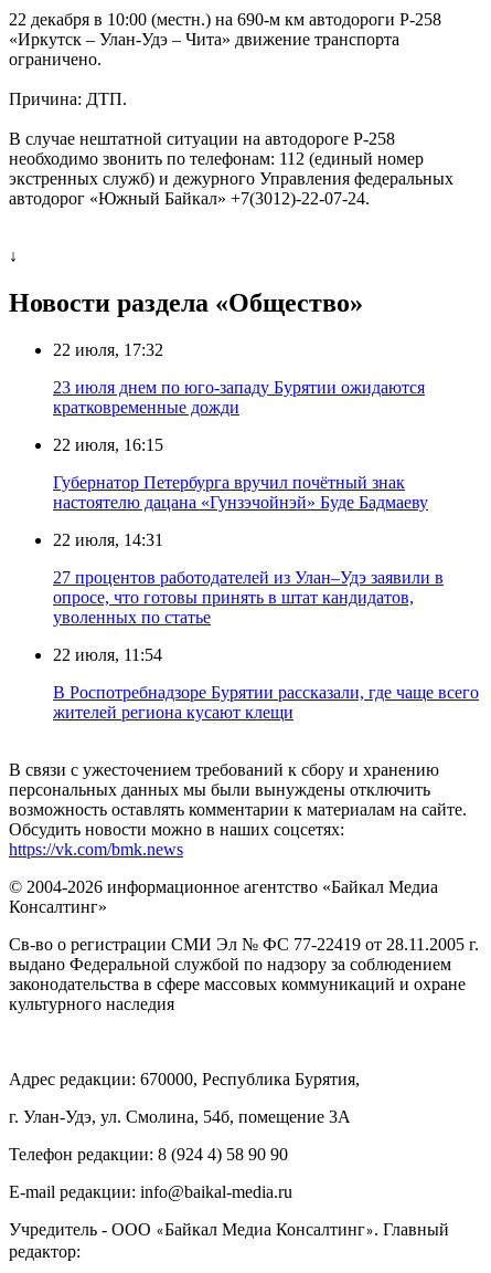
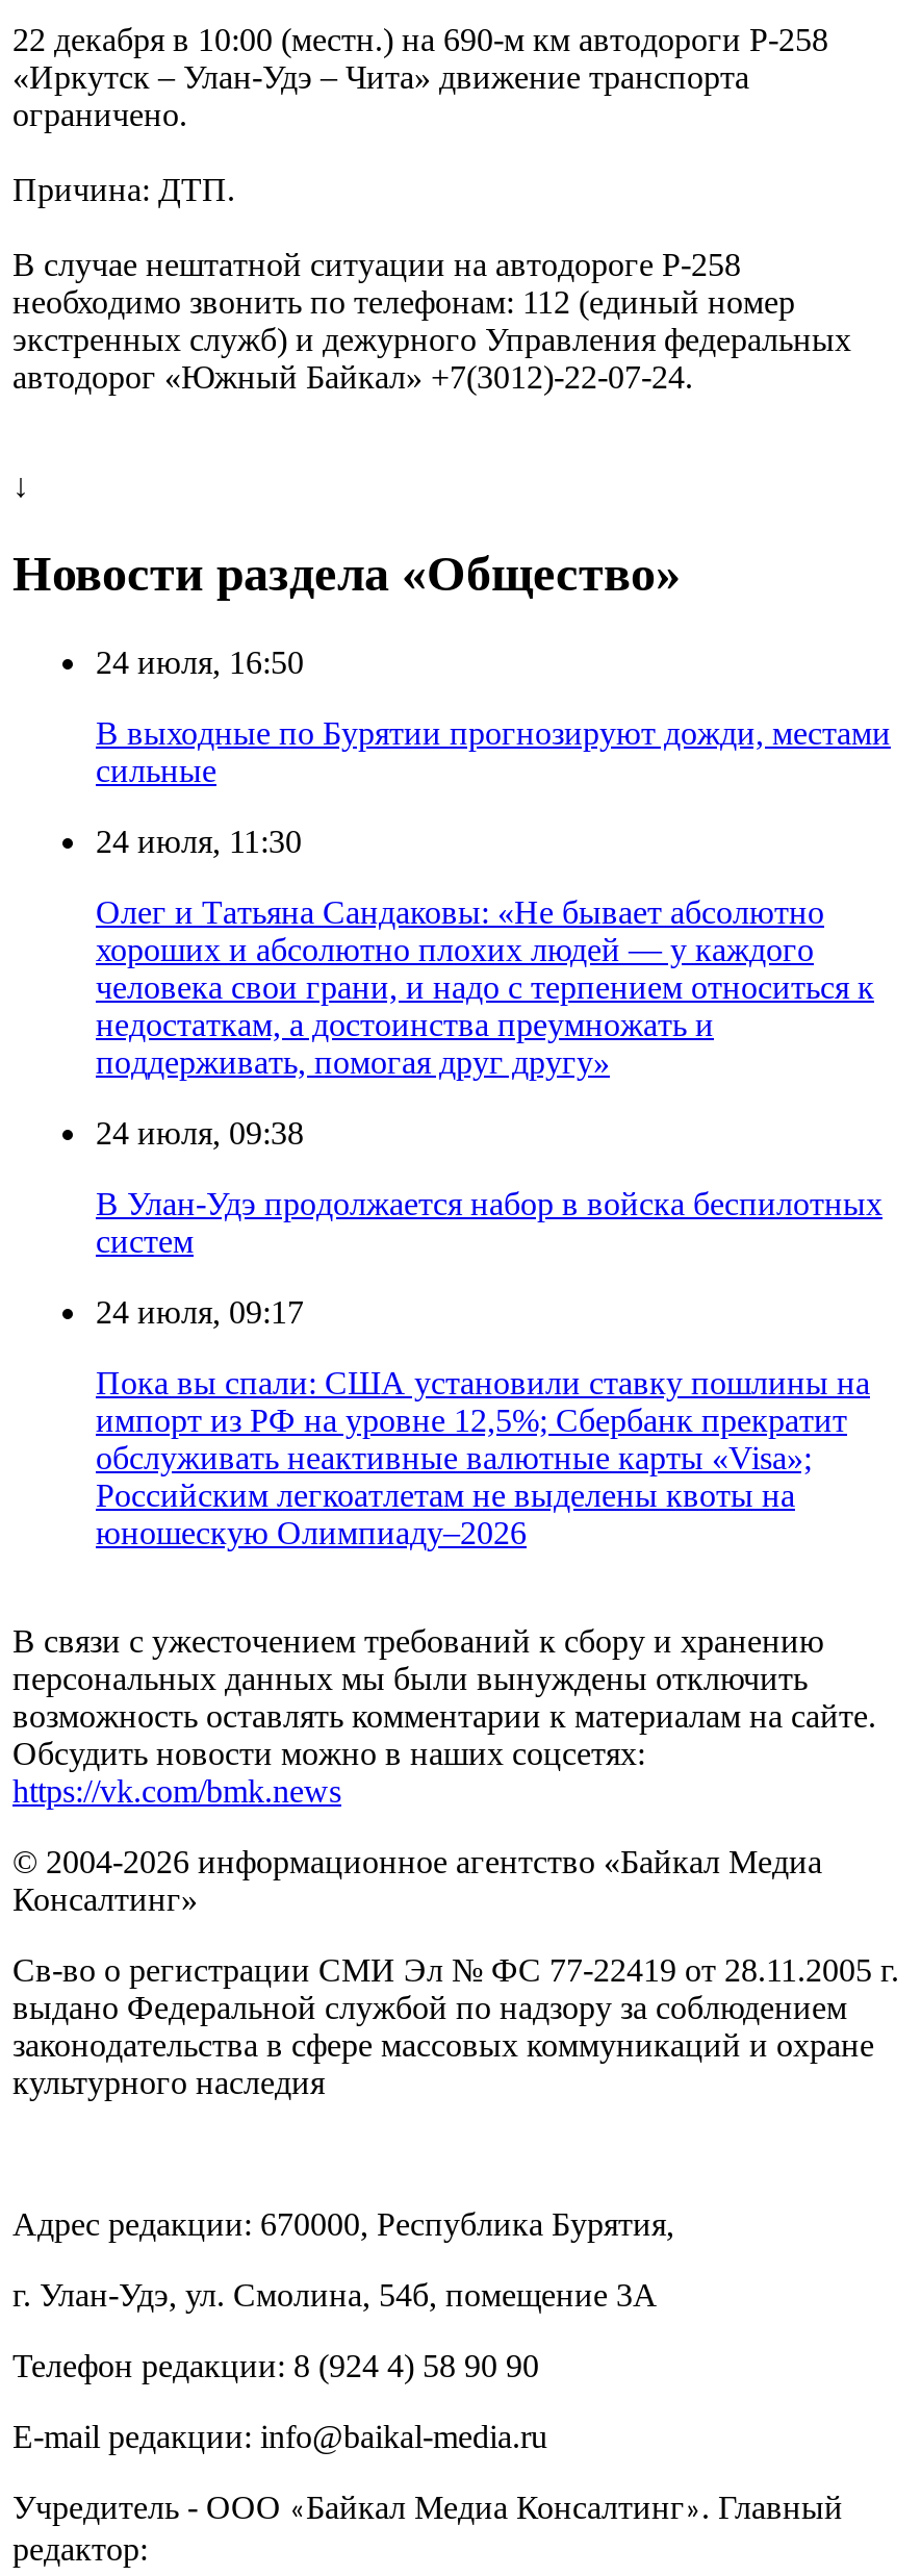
[53,340,163,359] 22 июля, 17:32 -> [96,644,304,680] 24 июля, 16:50
[53,378,425,416] 23 июля днем по юго-западу Бурятии ожидаются | кратковременные дожди -> [96,715,891,788] В выходные по Бурятии прогнозируют дожди, местами | сильные
[53,435,163,454] 22 июля, 16:15 -> [96,823,302,859] 24 июля, 11:30
[53,473,428,512] Губернатор Петербурга вручил почётный знак | настоятелю дацана «Гунзэчойнэй» Буде Бадмаеву -> [96,894,874,1080] Олег и Татьяна Сандаковы: «Не бывает абсолютно | хороших и абсолютно плохих людей — у каждого | человека свои грани, и надо с терпением относиться к | недостаткам, а достоинства преумножать и | поддерживать, помогая друг другу»
[53,530,163,549] 22 июля, 14:31 -> [96,1115,304,1150] 24 июля, 09:38
[53,568,444,626] 27 процентов работодателей из Улан–Удэ заявили в | опросе, что готовы принять в штат кандидатов, | уволенных по статье -> [96,1186,882,1259] В Улан-Удэ продолжается набор в войска беспилотных | систем
[53,645,162,664] 22 июля, 11:54 -> [96,1294,304,1329] 24 июля, 09:17
[53,683,479,721] В Роспотребнадзоре Бурятии рассказали, где чаще всего | жителей региона кусают клещи -> [96,1365,870,1550] Пока вы спали: США установили ставку пошлины на | импорт из РФ на уровне 12,5%; Сбербанк прекратит | обслуживать неактивные валютные карты «Visa»; | Российским легкоатлетам не выделены квоты на | юношескую Олимпиаду–2026

